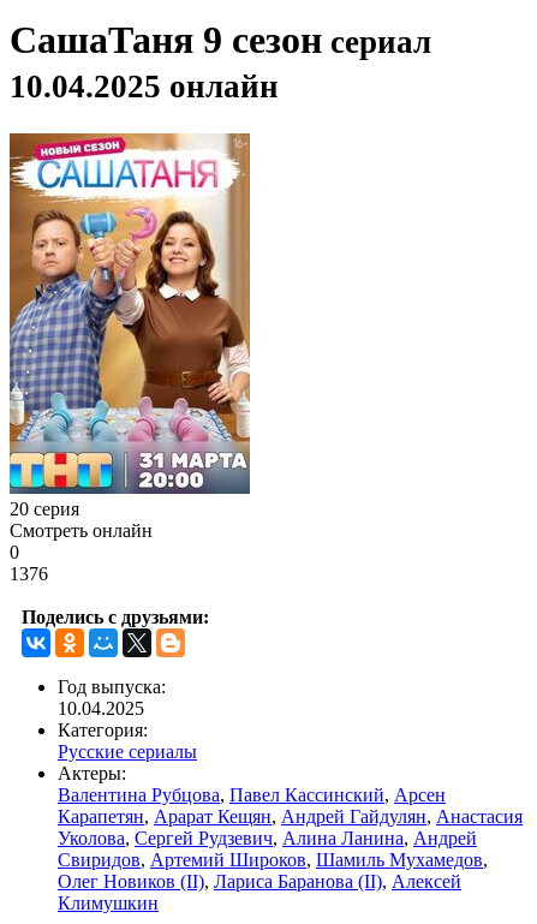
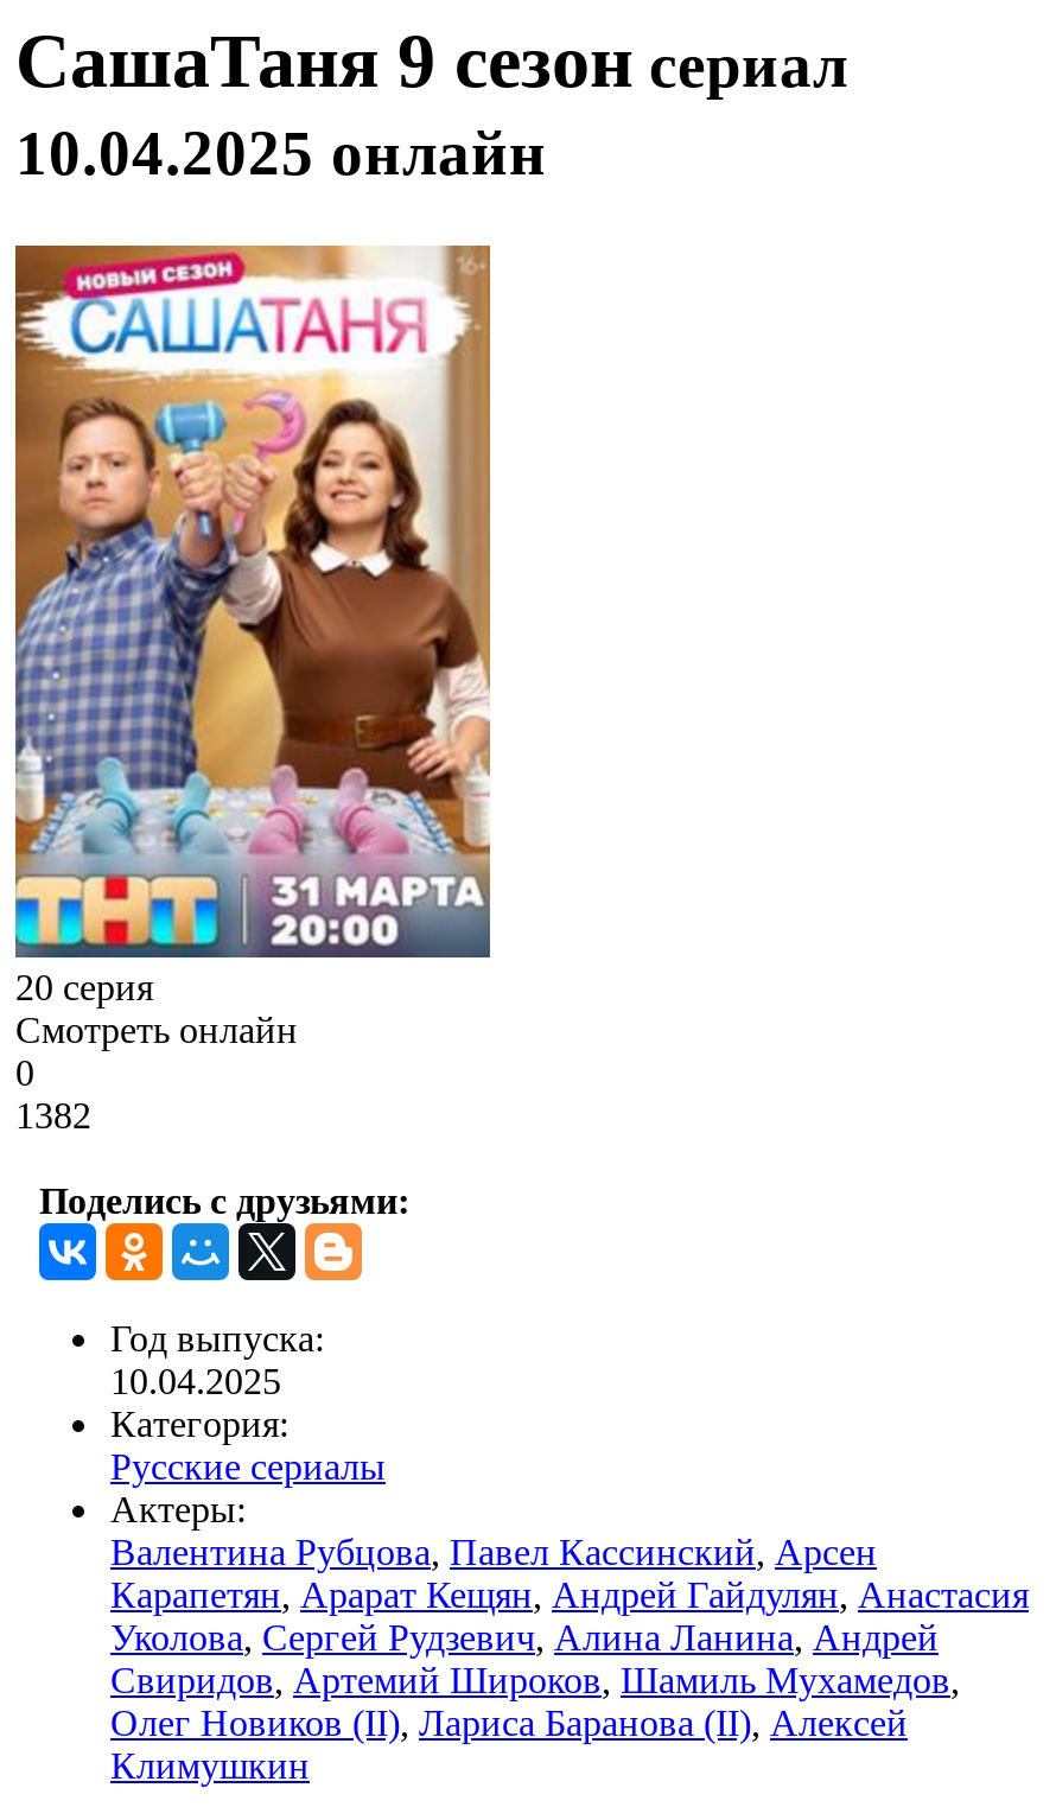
[10,563,48,584] 1376 -> [15,1095,91,1135] 1382

